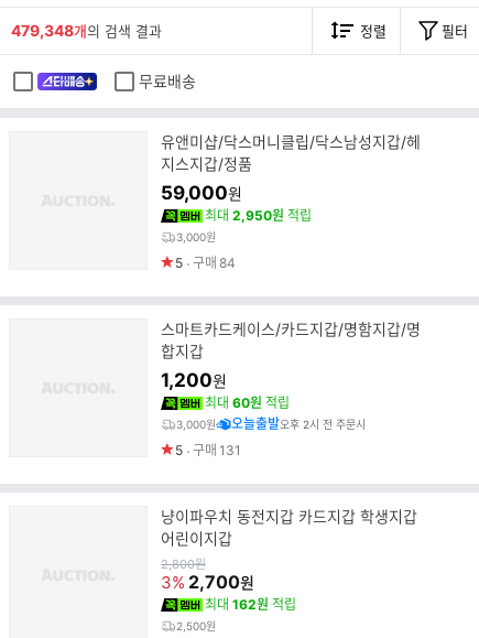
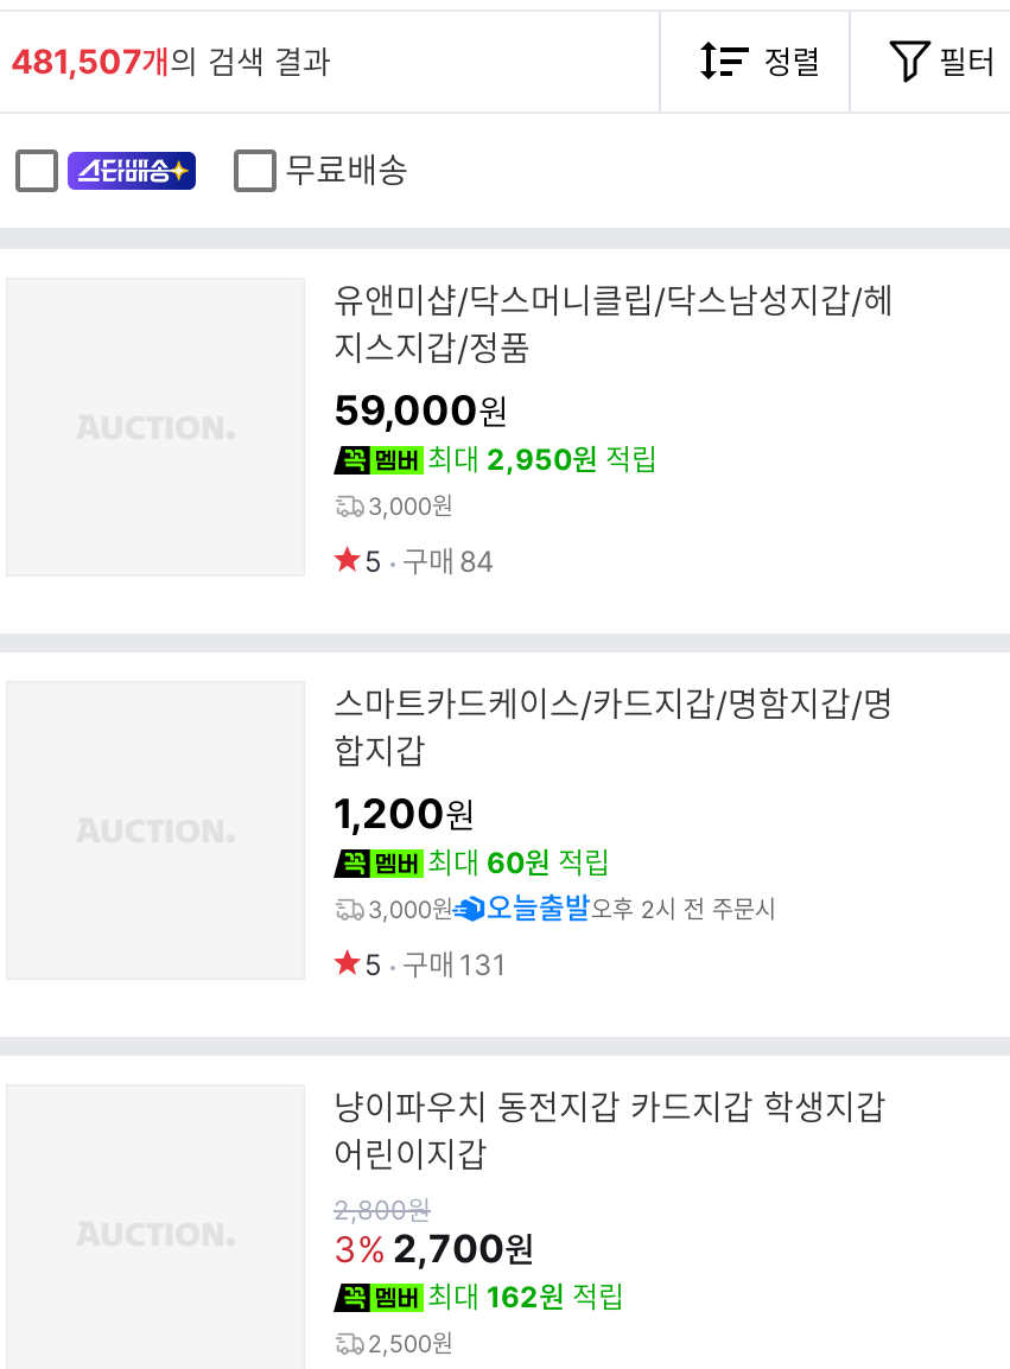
[11,21,162,40] 479,348개의 검색 결과 -> [11,40,331,81] 481,507개의 검색 결과

